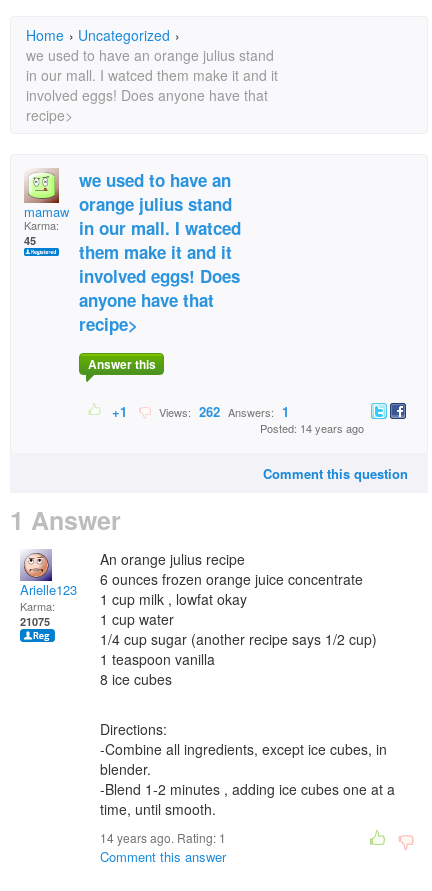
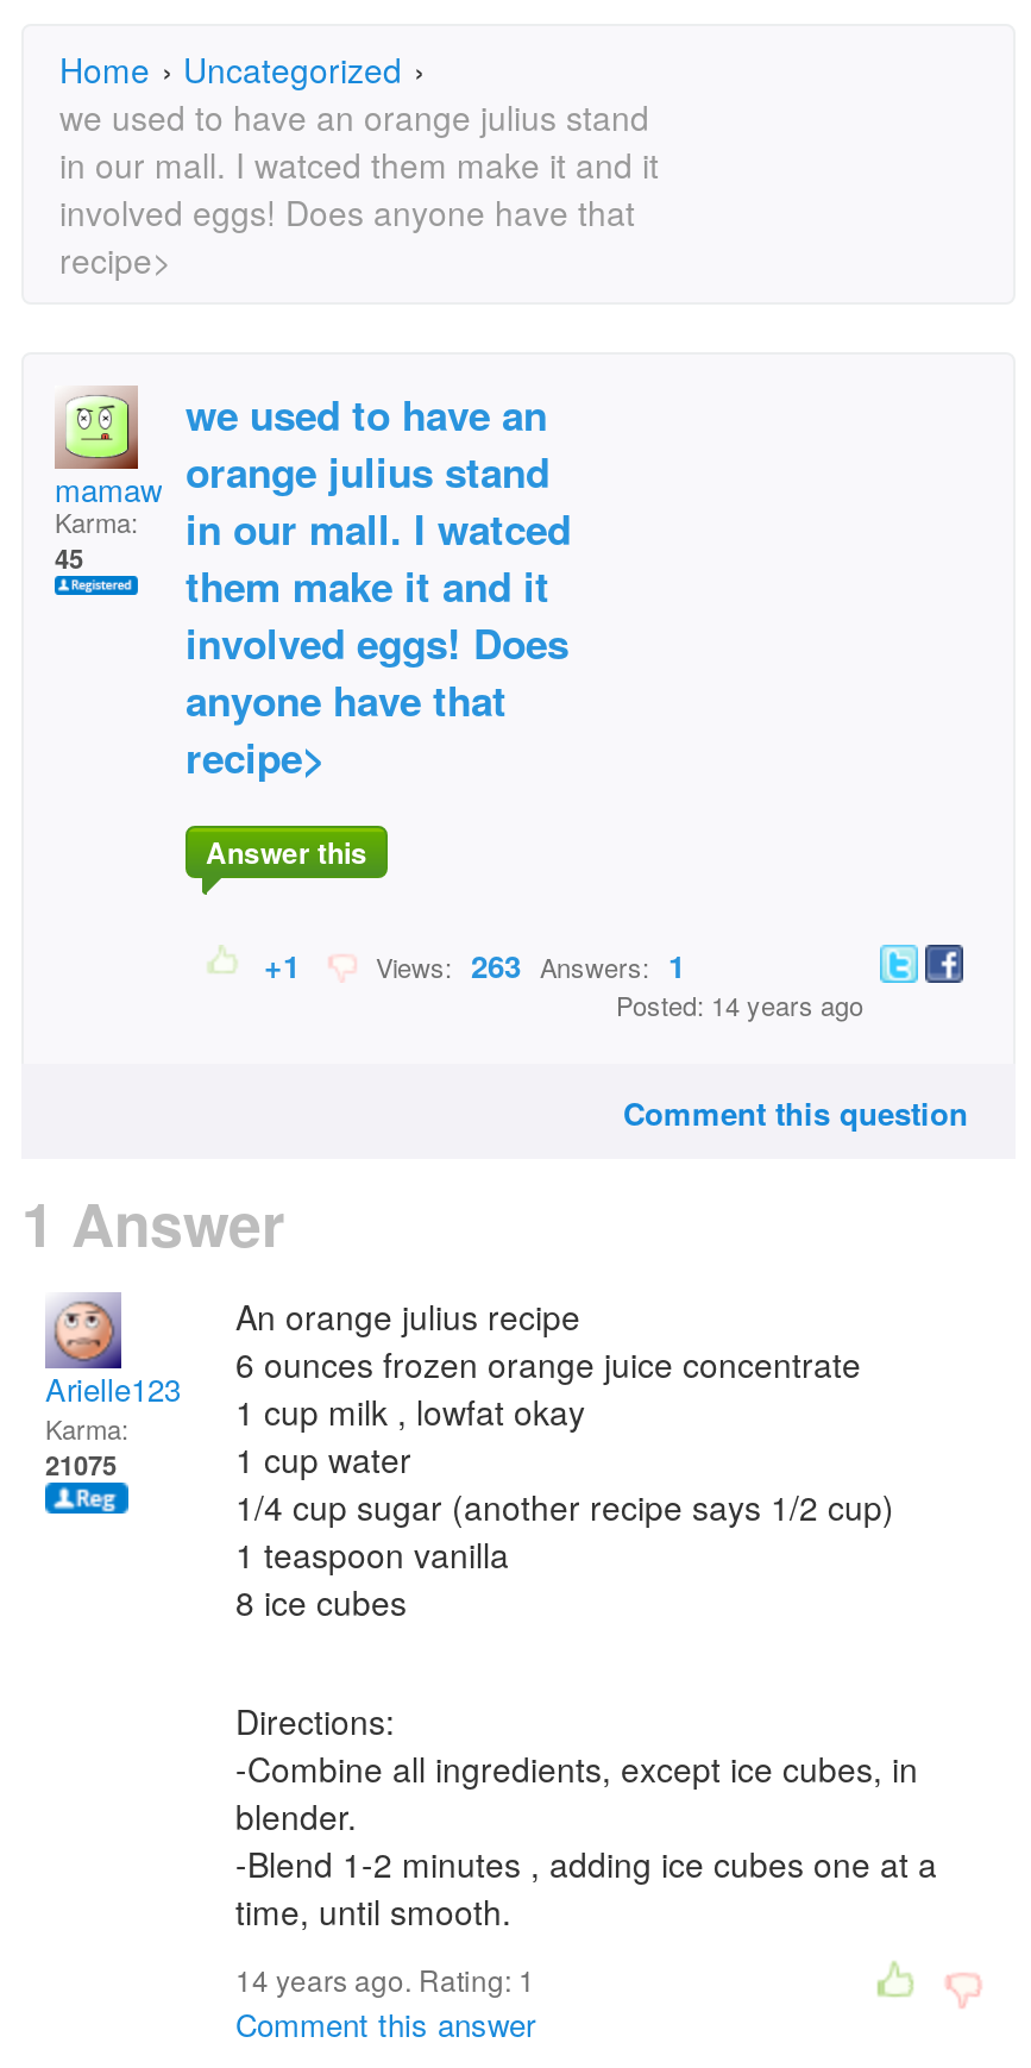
[153,402,289,421] Views: 262 Answers: 1 -> [362,943,685,988] Views: 263 Answers: 1

